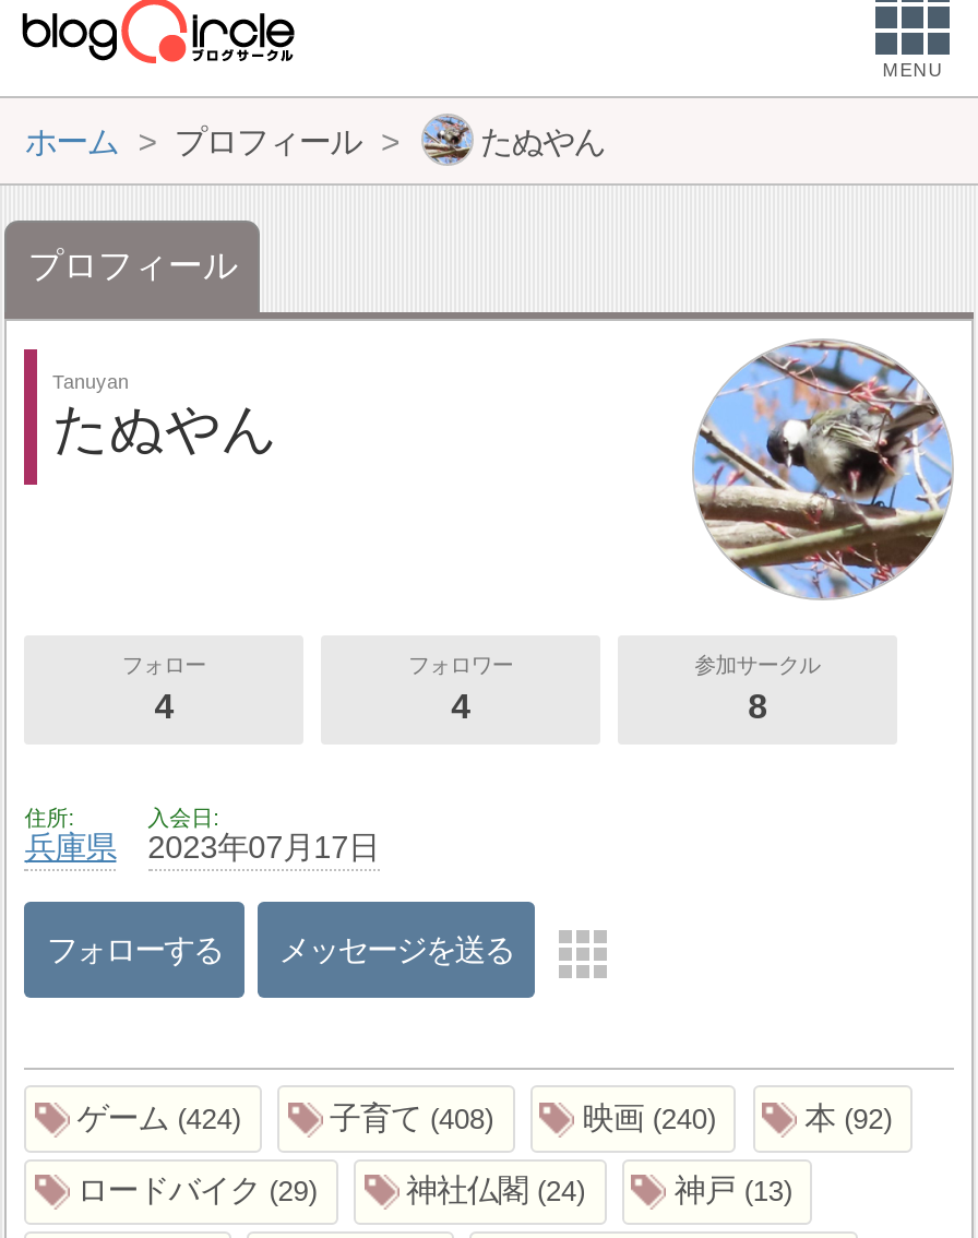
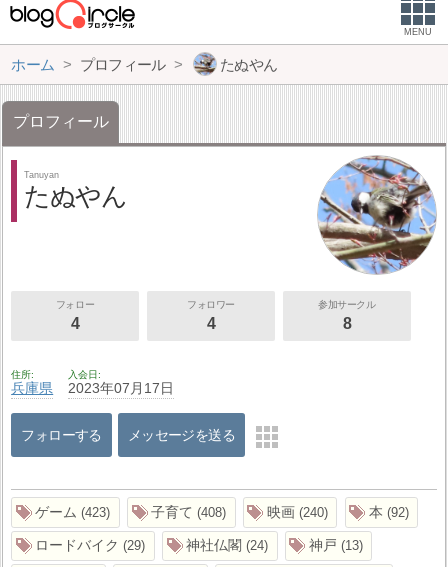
[77,1100,232,1135] ゲーム 424 -> [35,504,106,520] ゲーム 423

